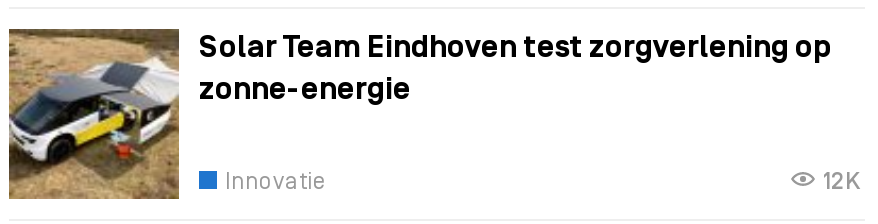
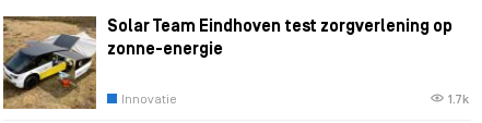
[823,171,859,195] 12K -> [448,94,468,107] 1.7k

